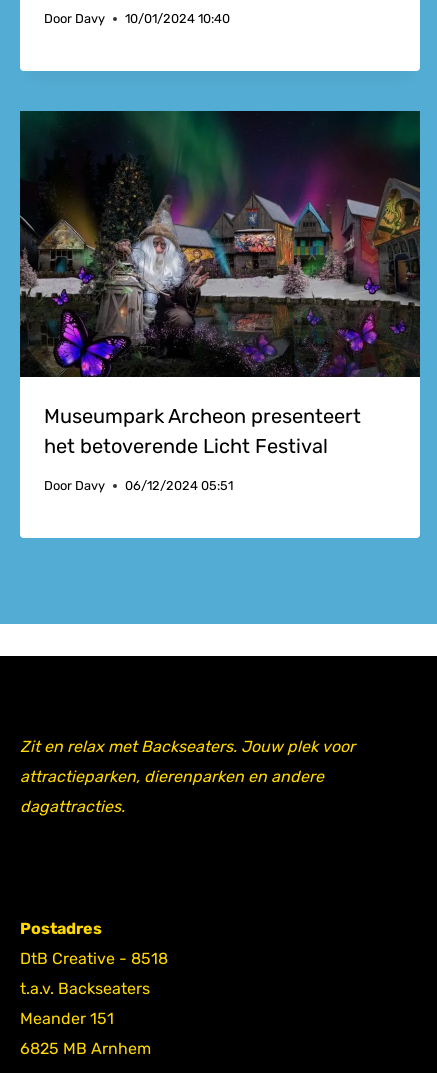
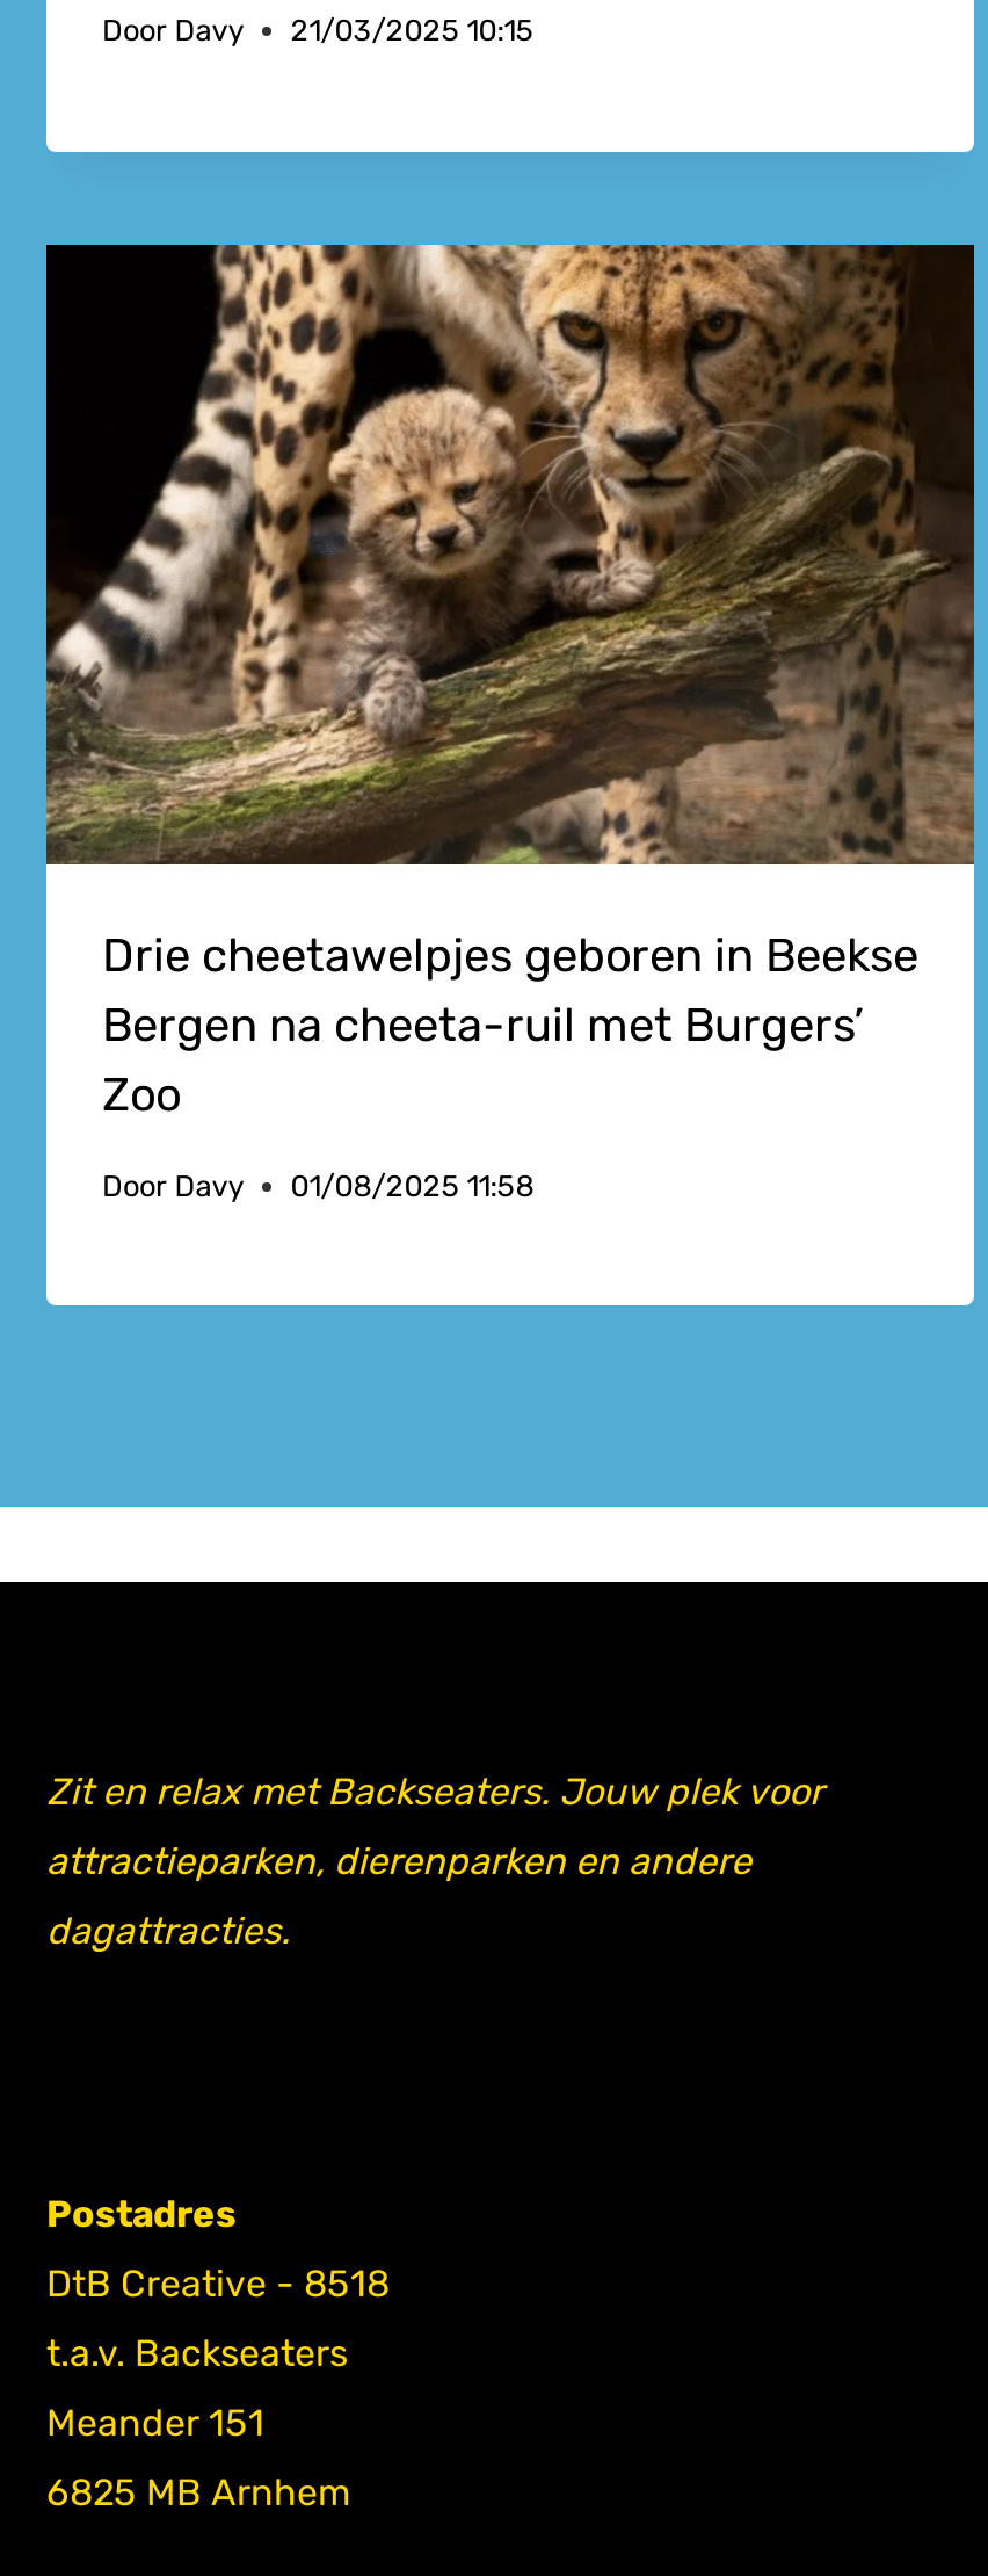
[44,11,230,26] Door Davy 10/01/2024 10:40 -> [102,14,534,49] Door Davy 21/03/2025 10:15
[19,110,421,458] [image] | Museumpark Archeon presenteert | het betoverende Licht Festival -> [46,243,974,1123] [image] | Drie cheetawelpjes geboren in Beekse | Bergen na cheeta-ruil met Burgers’ | Zoo
[44,478,233,493] Door Davy 06/12/2024 05:51 -> [102,1169,534,1204] Door Davy 01/08/2025 11:58

